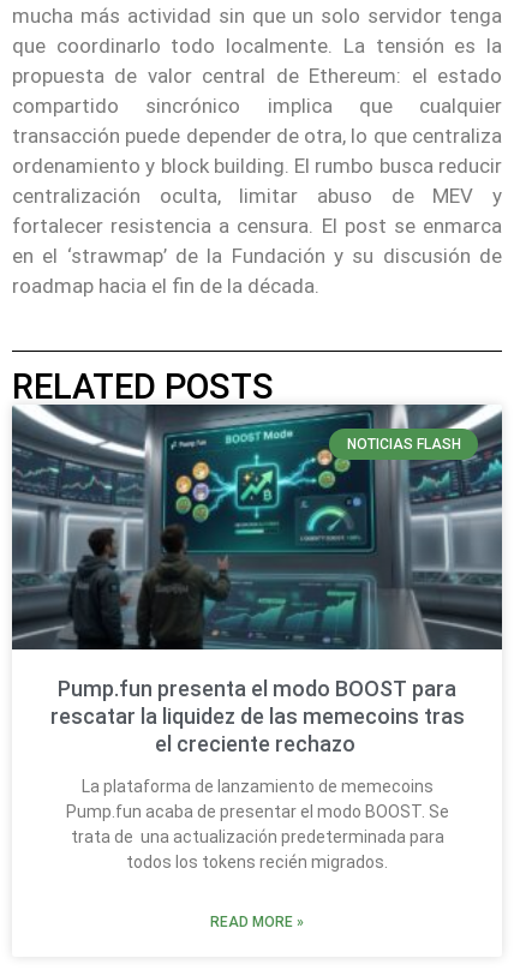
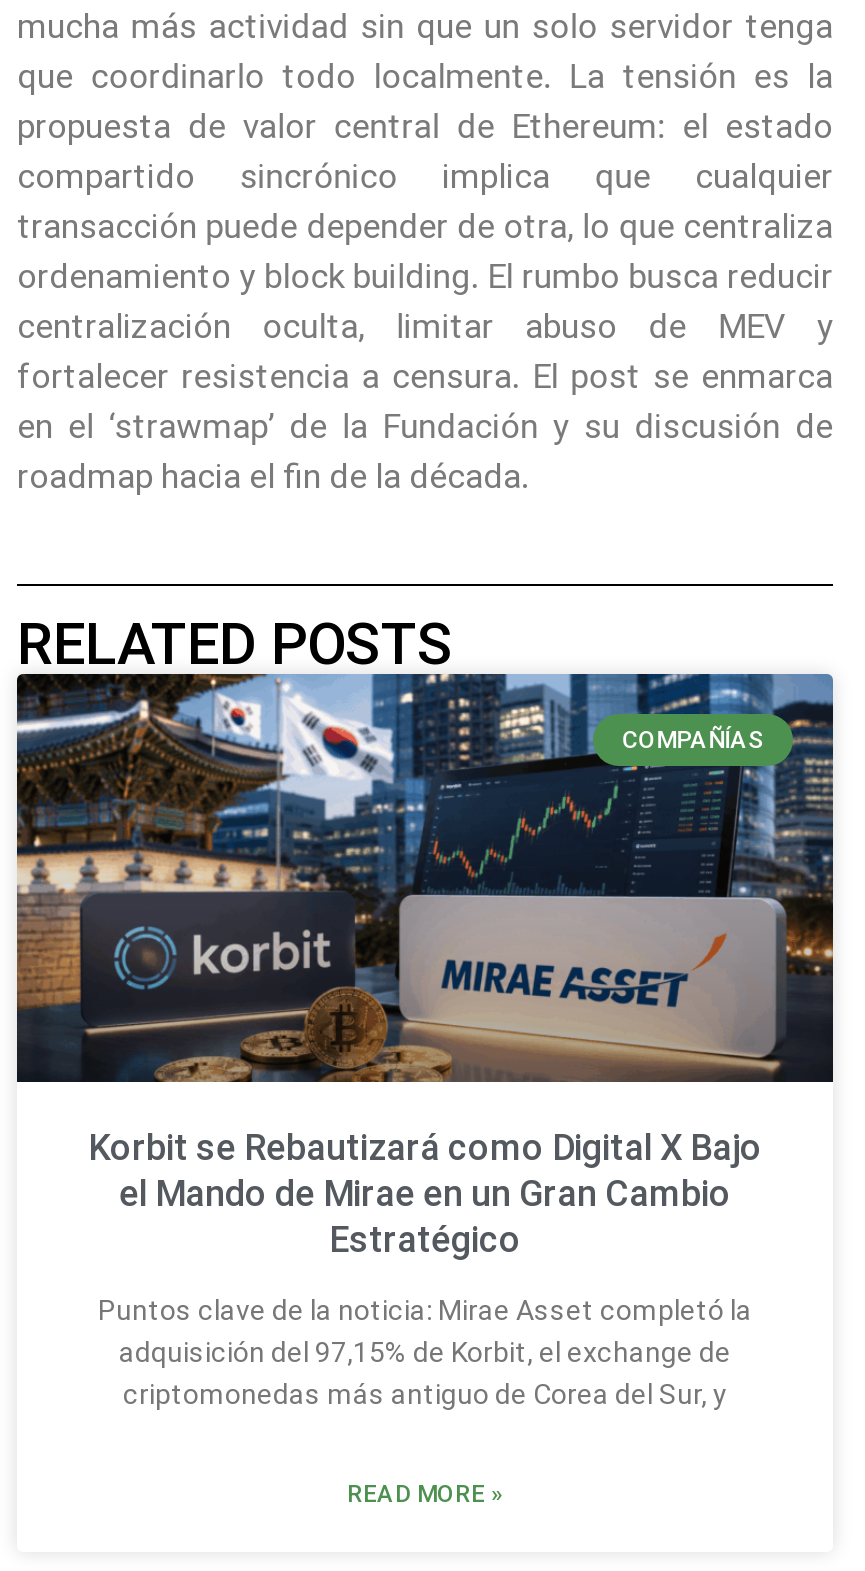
[11,403,502,651] [image] | NOTICIAS FLASH -> [15,672,835,1078] [image] | COMPAÑÍAS
[50,676,464,756] Pump.fun presenta el modo BOOST para | rescatar la liquidez de las memecoins tras | el creciente rechazo -> [88,1125,762,1259] Korbit se Rebautizará como Digital X Bajo | el Mando de Mirae en un Gran Cambio | Estratégico
[65,776,449,871] La plataforma de lanzamiento de memecoins | Pump.fun acaba de presentar el modo BOOST. Se | trata de una actualización predeterminada para | todos los tokens recién migrados. -> [98,1293,752,1409] Puntos clave de la noticia: Mirae Asset completó la | adquisición del 97,15% de Korbit, el exchange de | criptomonedas más antiguo de Corea del Sur, y

